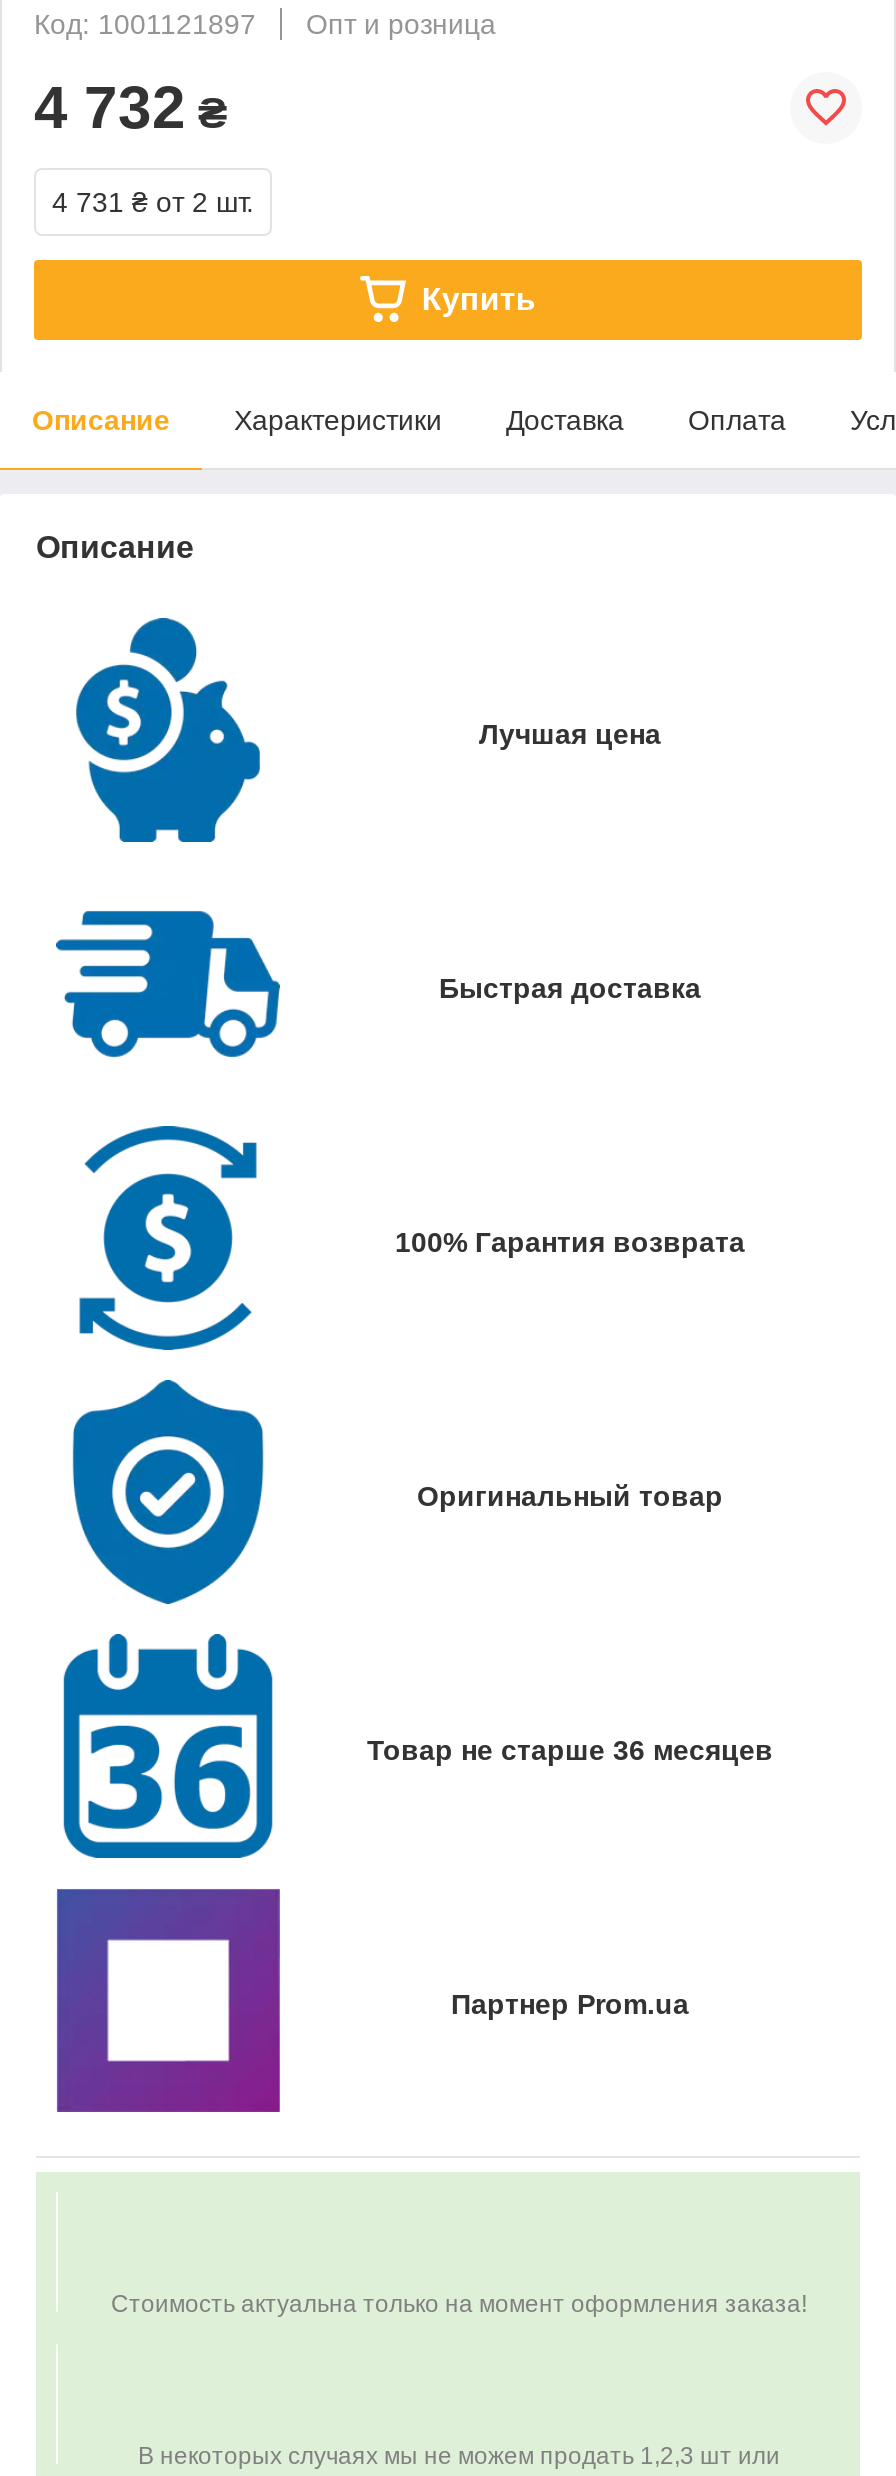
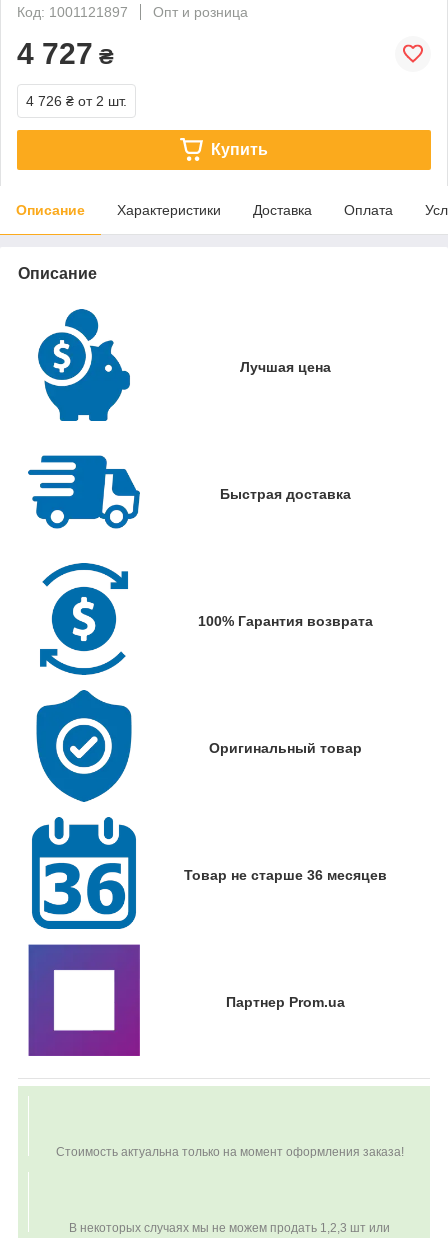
[34,74,228,140] 4 732 ₴ -> [17,37,114,70] 4 727 ₴
[52,186,254,218] 4 731 ₴ от 2 шт. -> [26,93,127,109] 4 726 ₴ от 2 шт.

